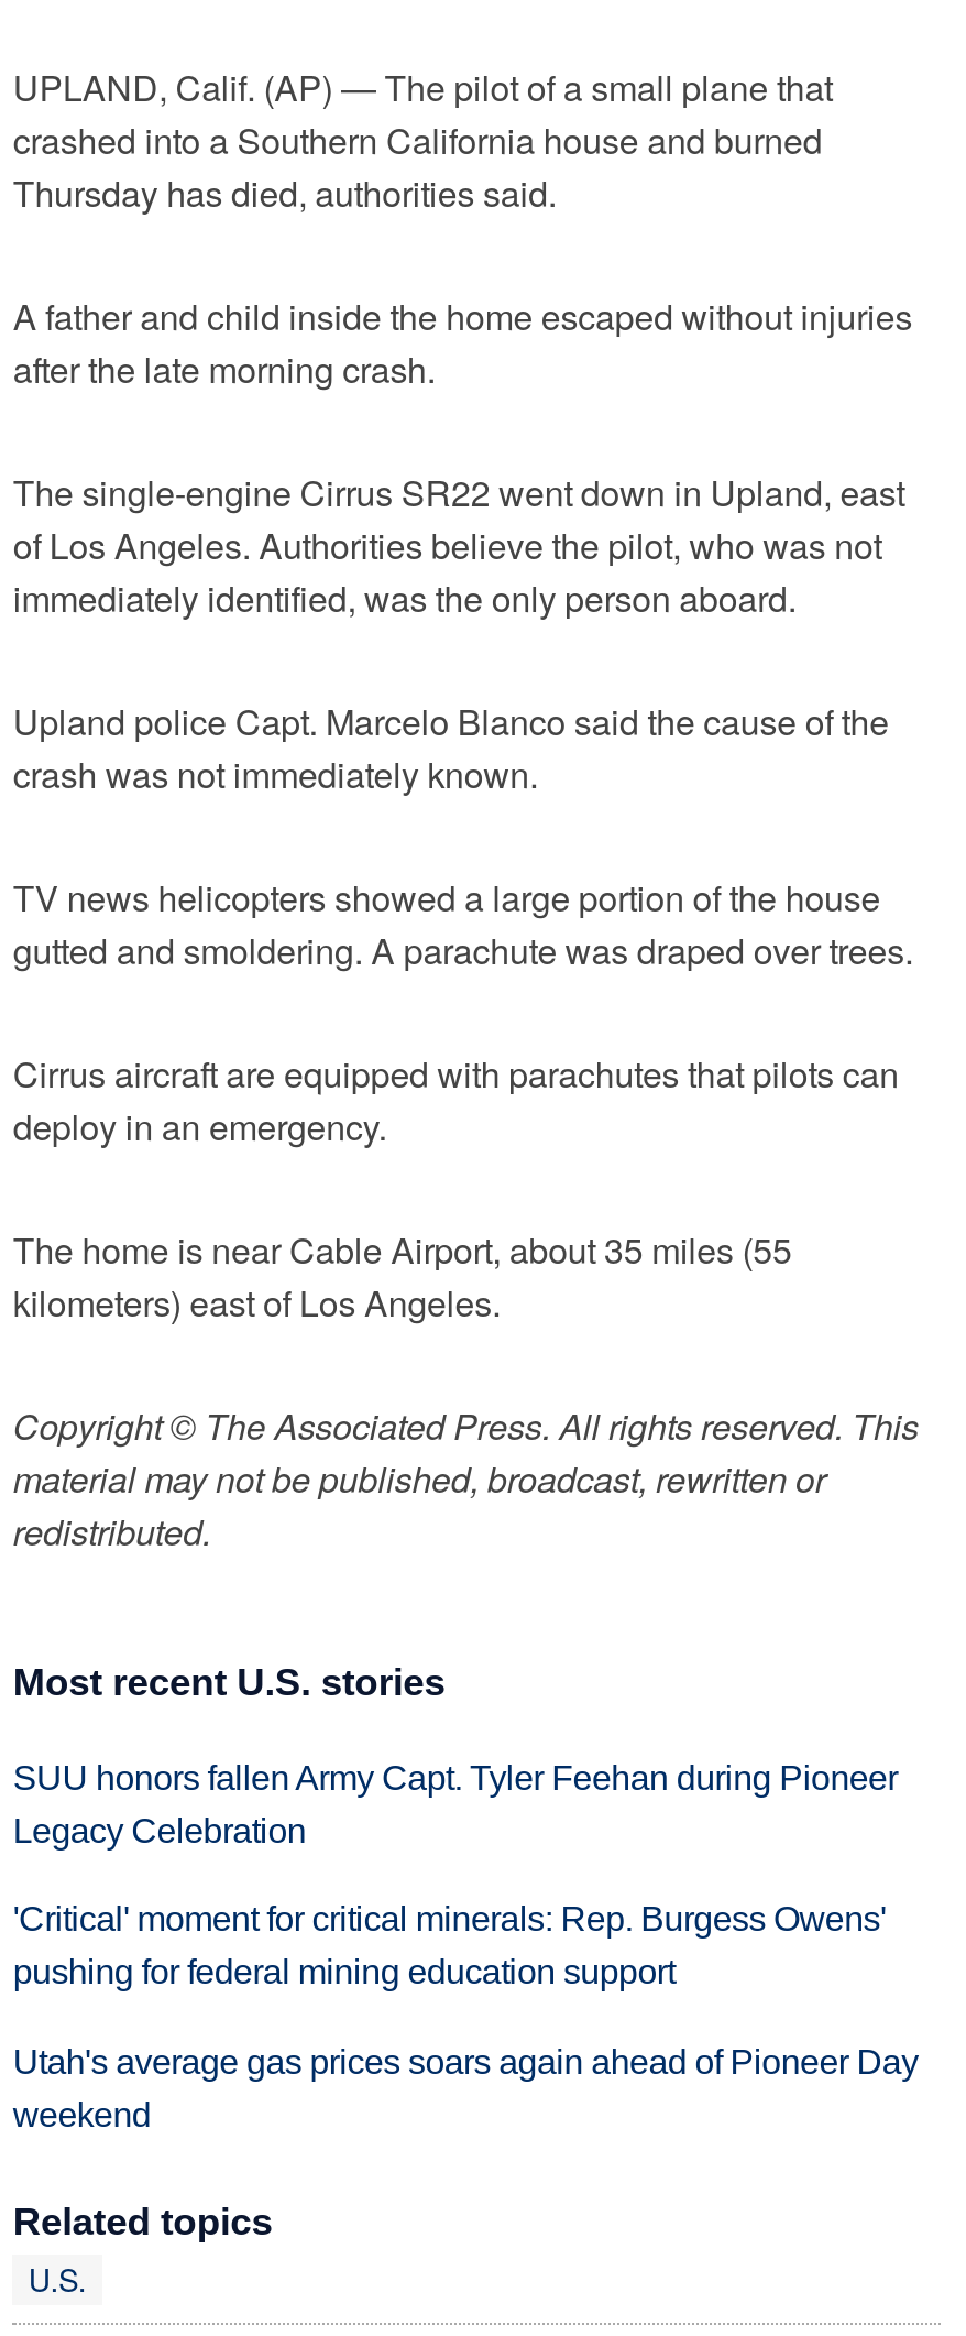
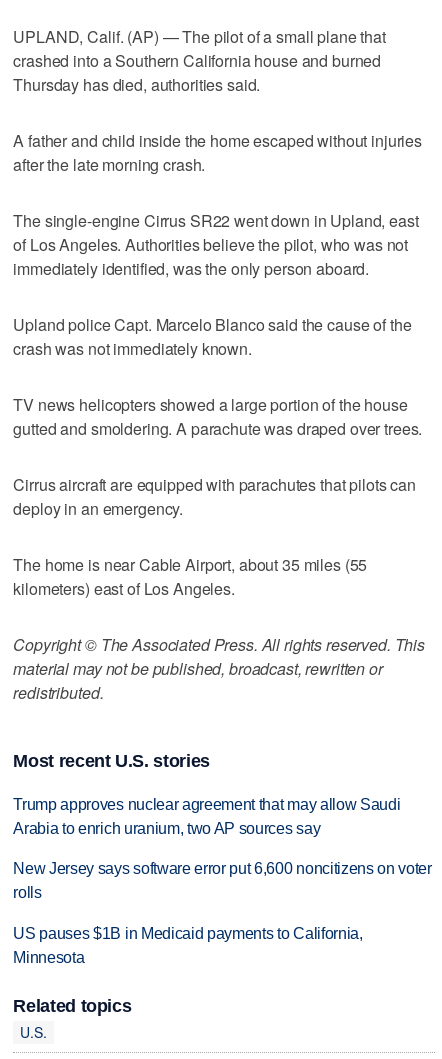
[13,1758,898,1849] SUU honors fallen Army Capt. Tyler Feehan during Pioneer | Legacy Celebration -> [13,796,400,837] Trump approves nuclear agreement that may allow Saudi | Arabia to enrich uranium, two AP sources say
[13,1901,886,1991] 'Critical' moment for critical minerals: Rep. Burgess Owens' | pushing for federal mining education support -> [13,860,432,901] New Jersey says software error put 6,600 noncitizens on voter | rolls
[13,2044,918,2134] Utah's average gas prices soars again ahead of Pioneer Day | weekend -> [13,925,363,966] US pauses $1B in Medicaid payments to California, | Minnesota

